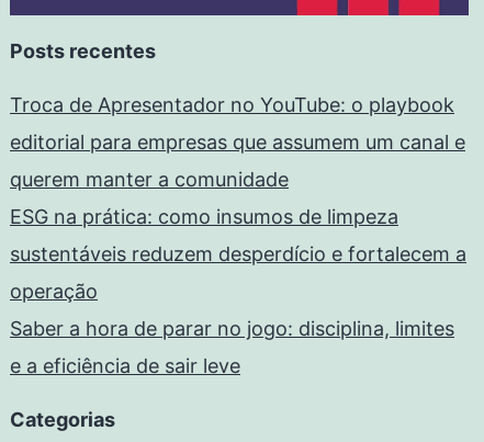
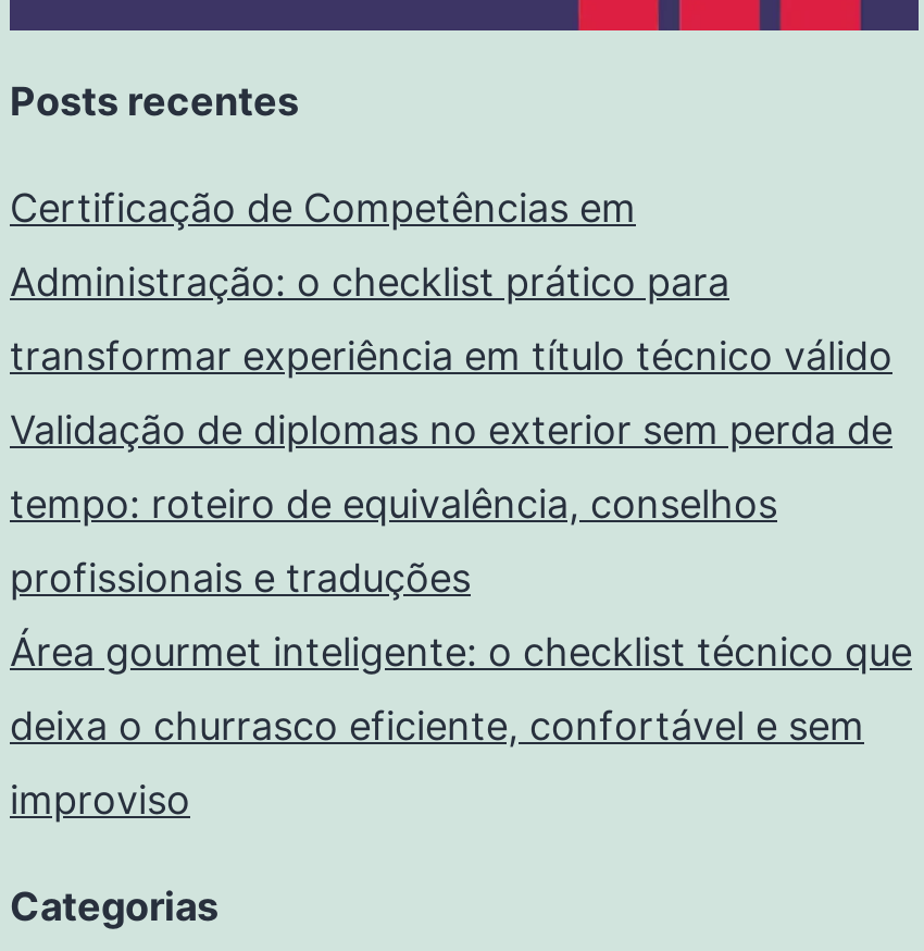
[10,93,466,377] Troca de Apresentador no YouTube: o playbook | editorial para empresas que assumem um canal e | querem manter a comunidade | ESG na prática: como insumos de limpeza | sustentáveis reduzem desperdício e fortalecem a | operação | Saber a hora de parar no jogo: disciplina, limites | e a eficiência de sair leve -> [10,184,912,822] Certificação de Competências em | Administração: o checklist prático para | transformar experiência em título técnico válido | Validação de diplomas no exterior sem perda de | tempo: roteiro de equivalência, conselhos | profissionais e traduções | Área gourmet inteligente: o checklist técnico que | deixa o churrasco eficiente, confortável e sem | improviso

